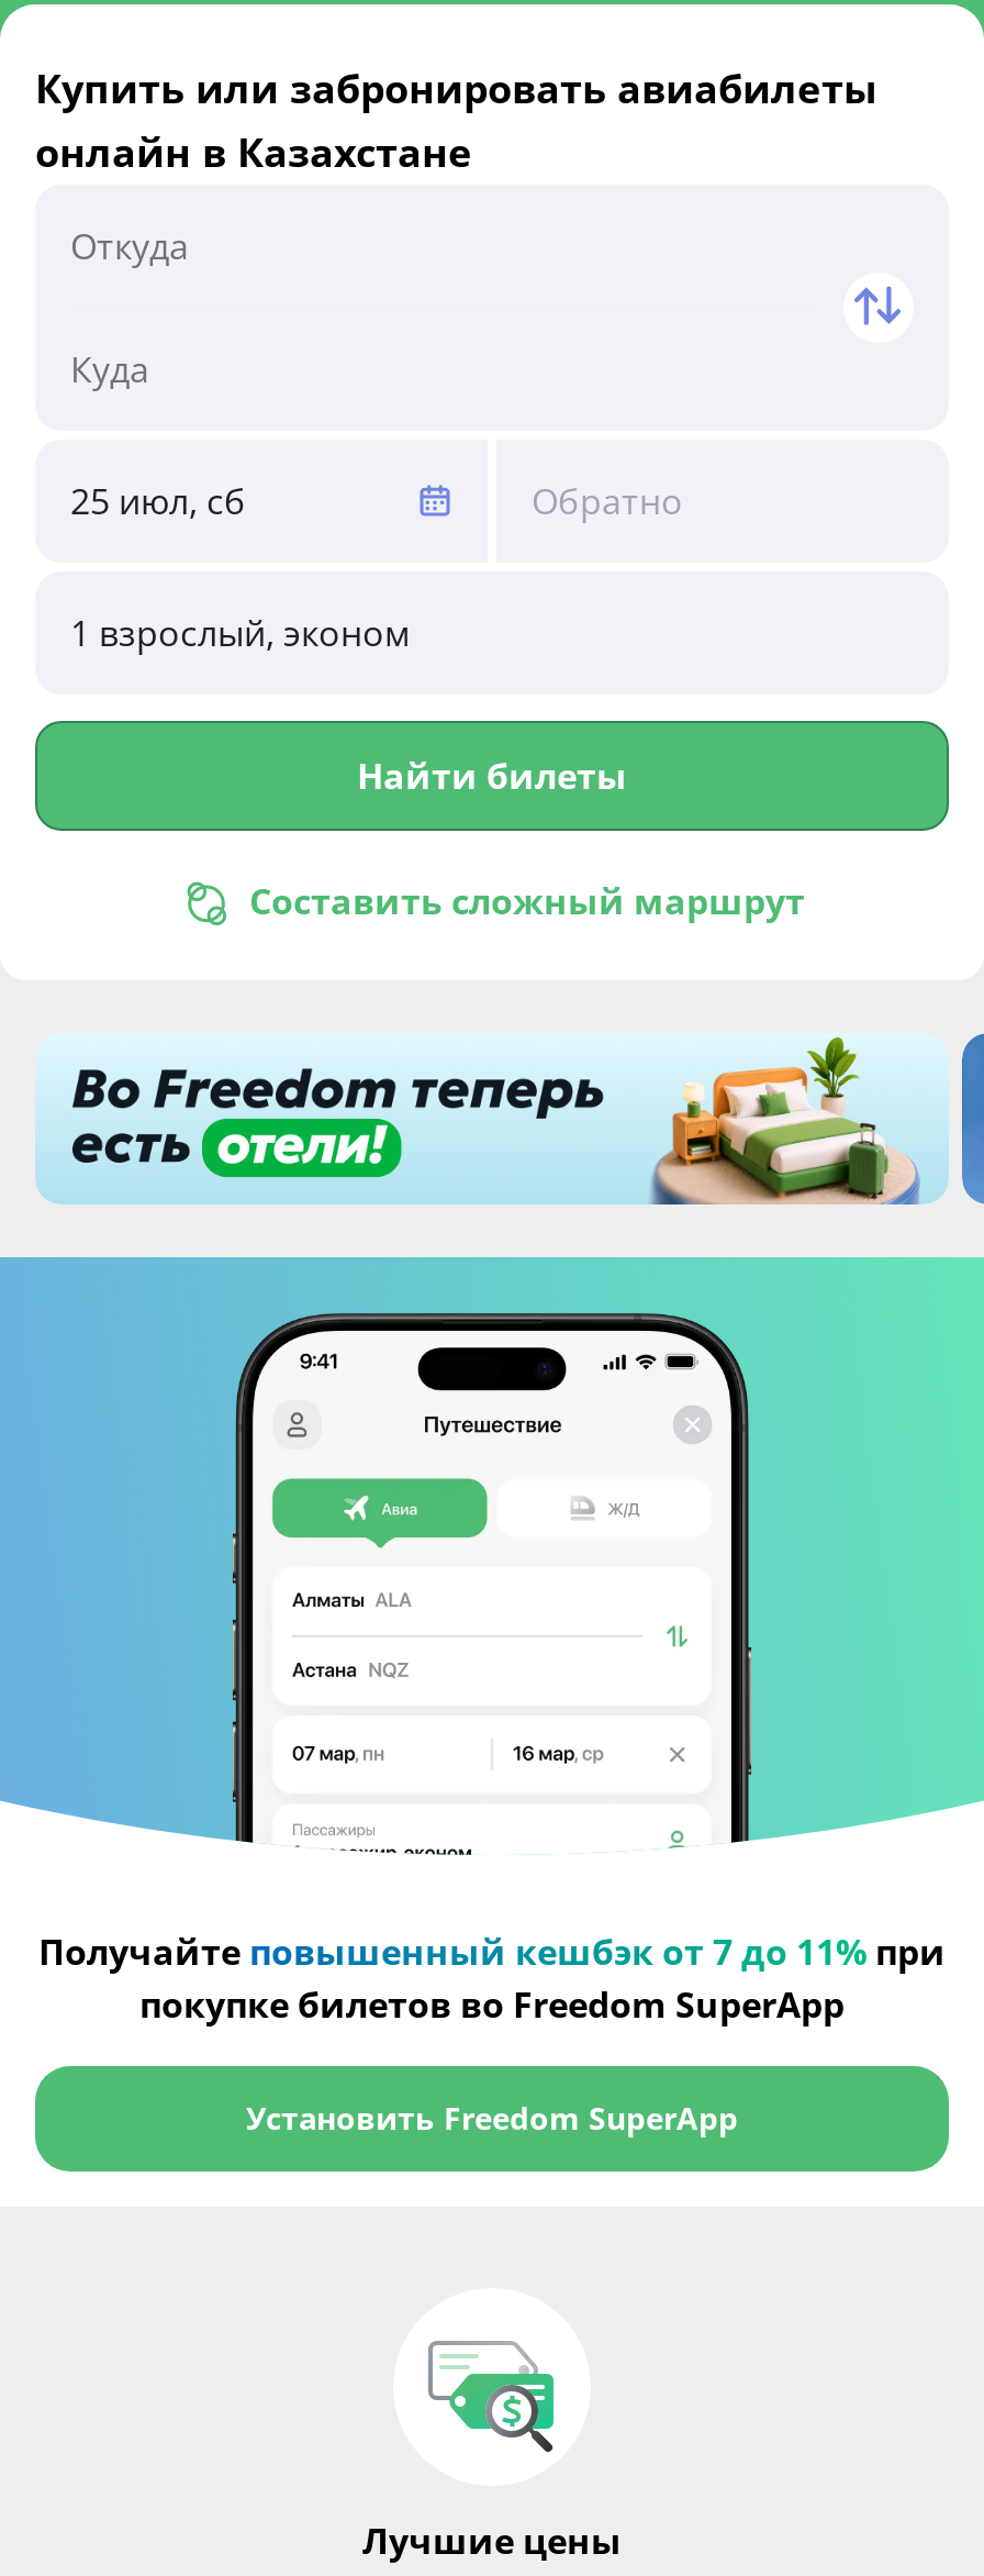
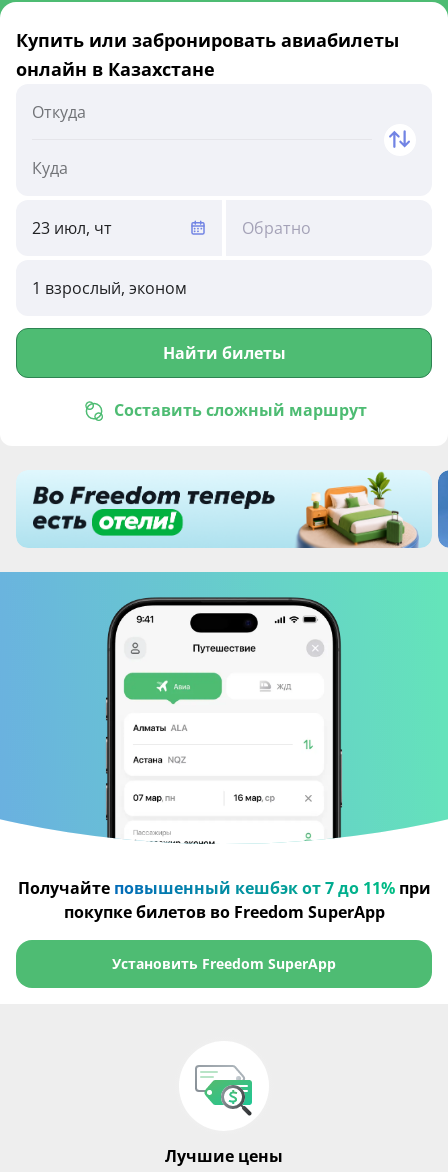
[70,477,246,525] 25 июл, сб -> [32,217,112,239] 23 июл, чт

